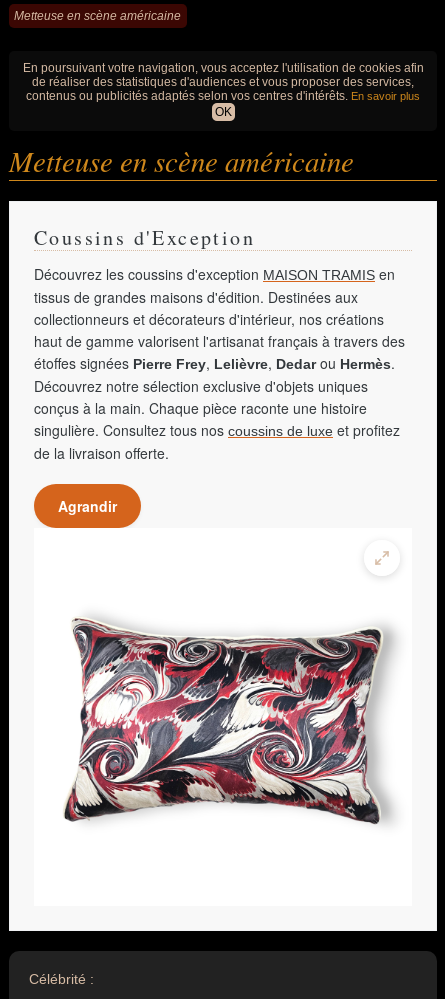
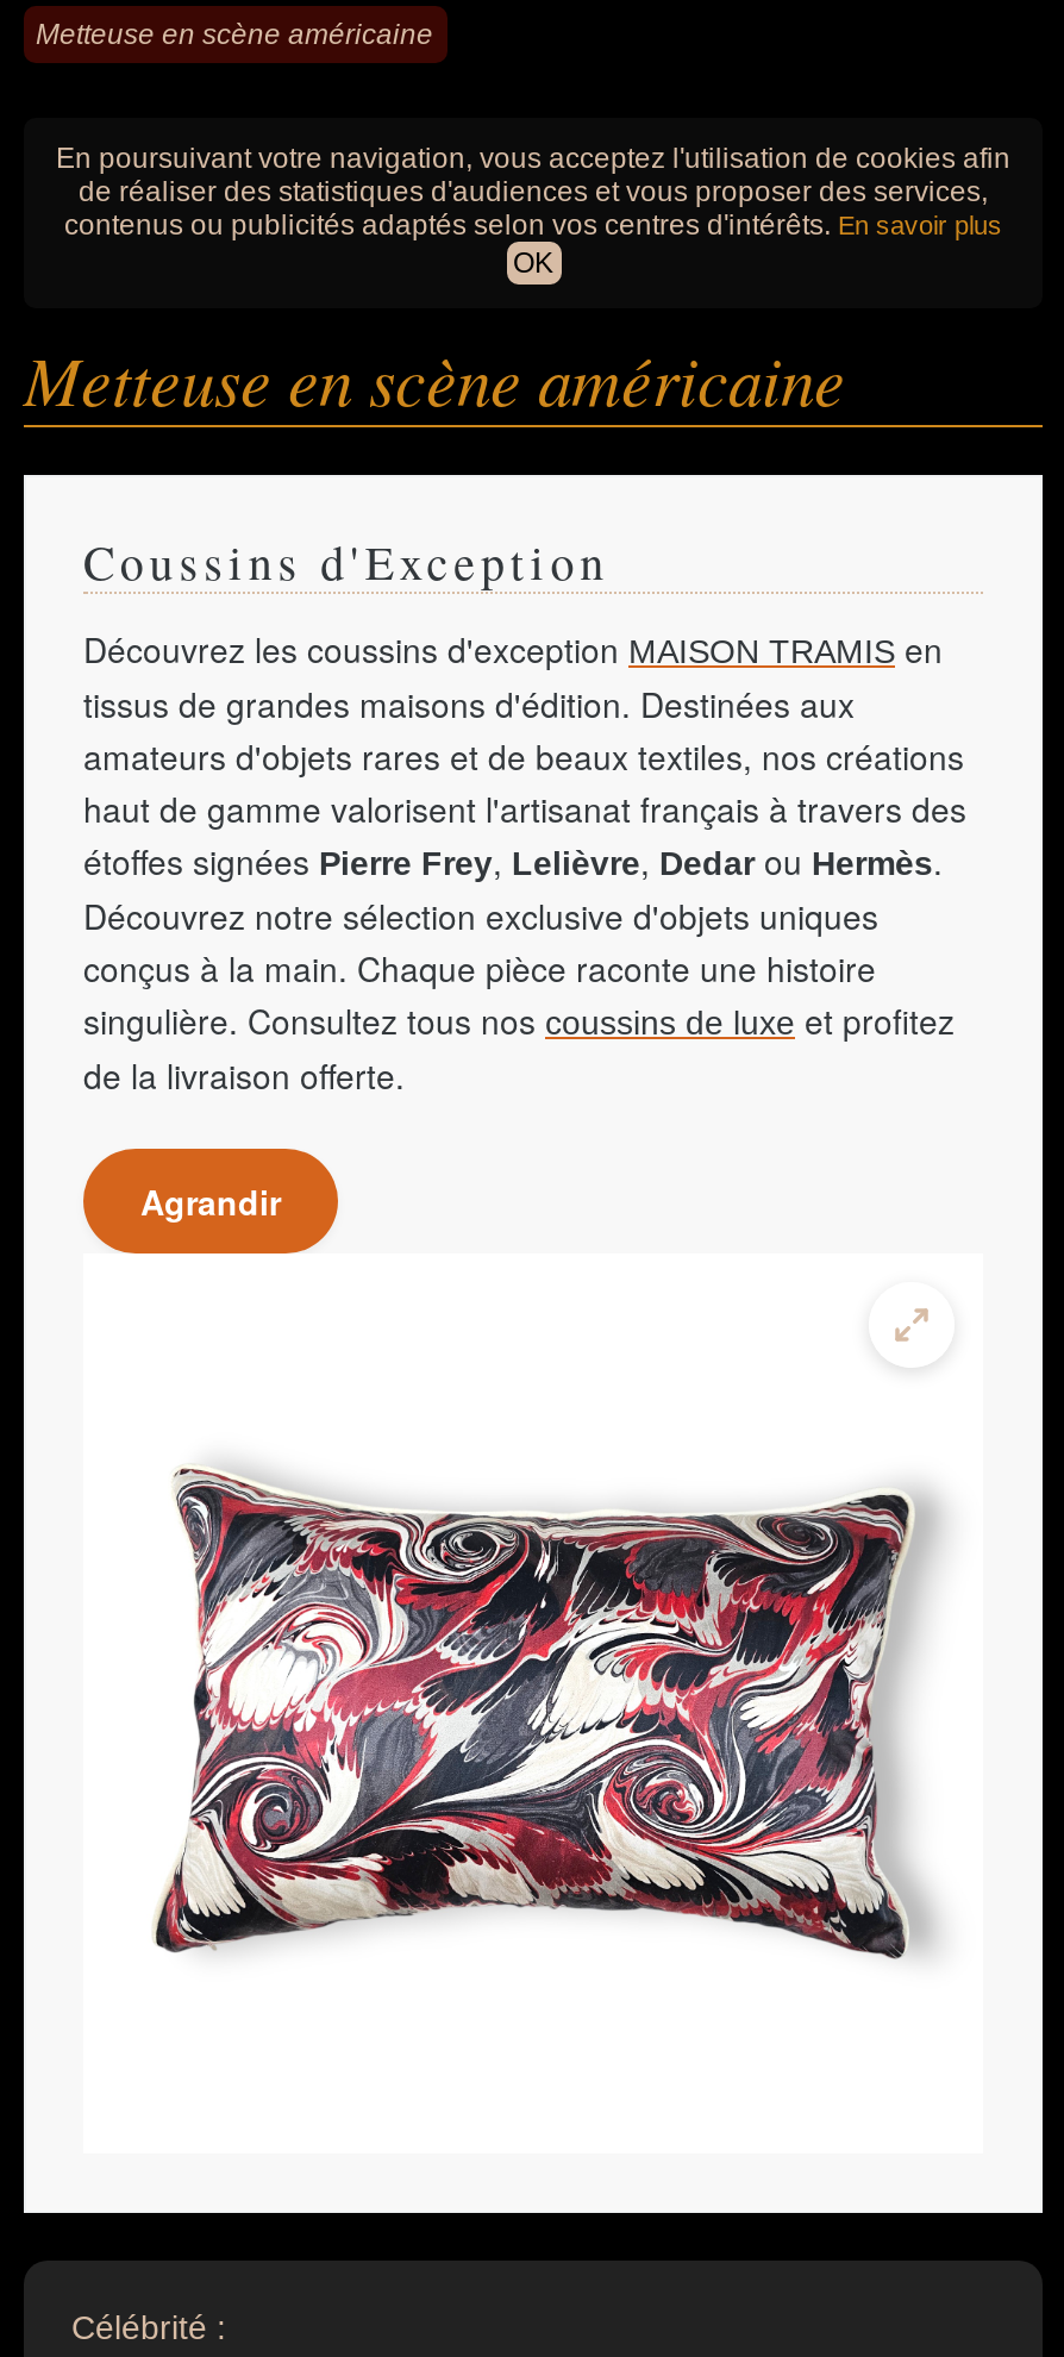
[34,309,384,329] collectionneurs et décorateurs d'intérieur, nos créations -> [83,732,964,780] amateurs d'objets rares et de beaux textiles, nos créations

